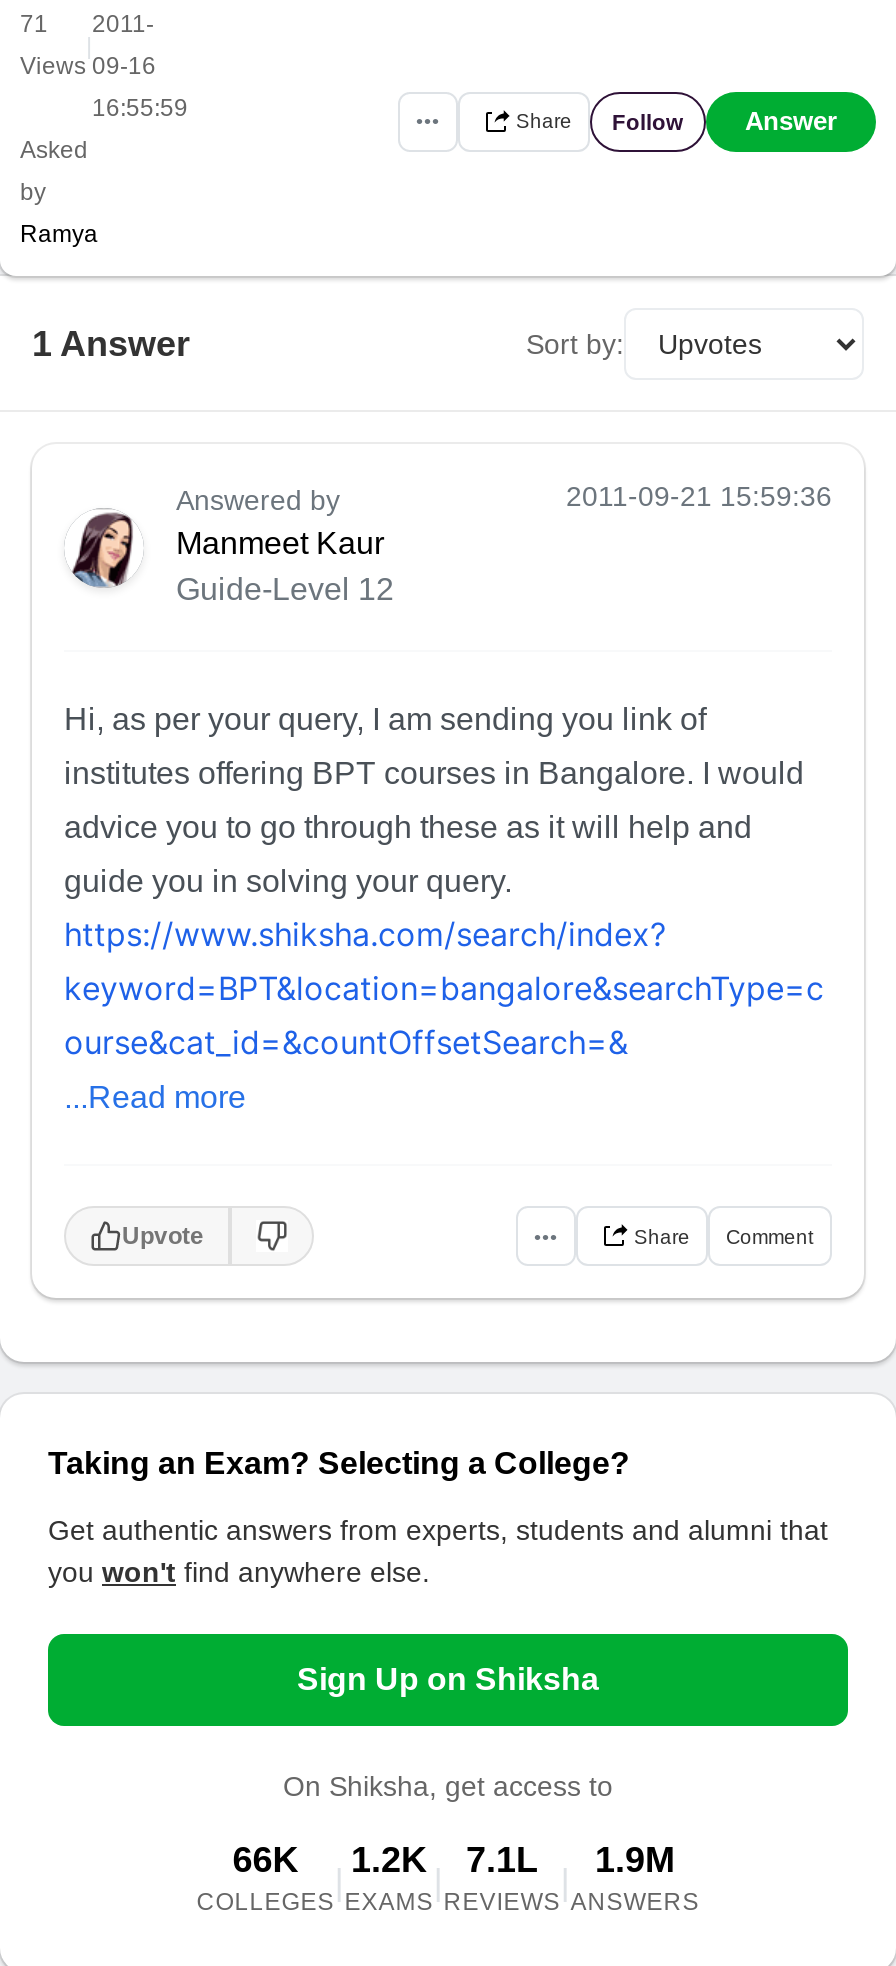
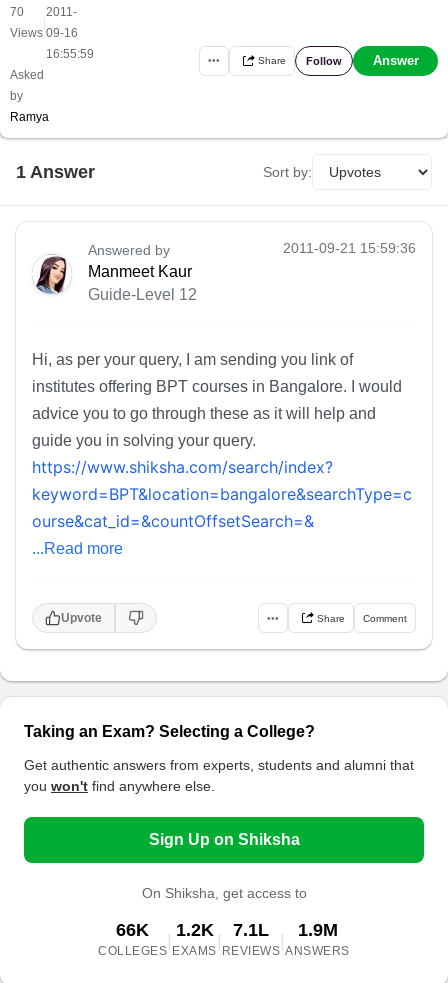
[20,10,154,38] 71 2011- -> [10,5,77,19] 70 2011-

